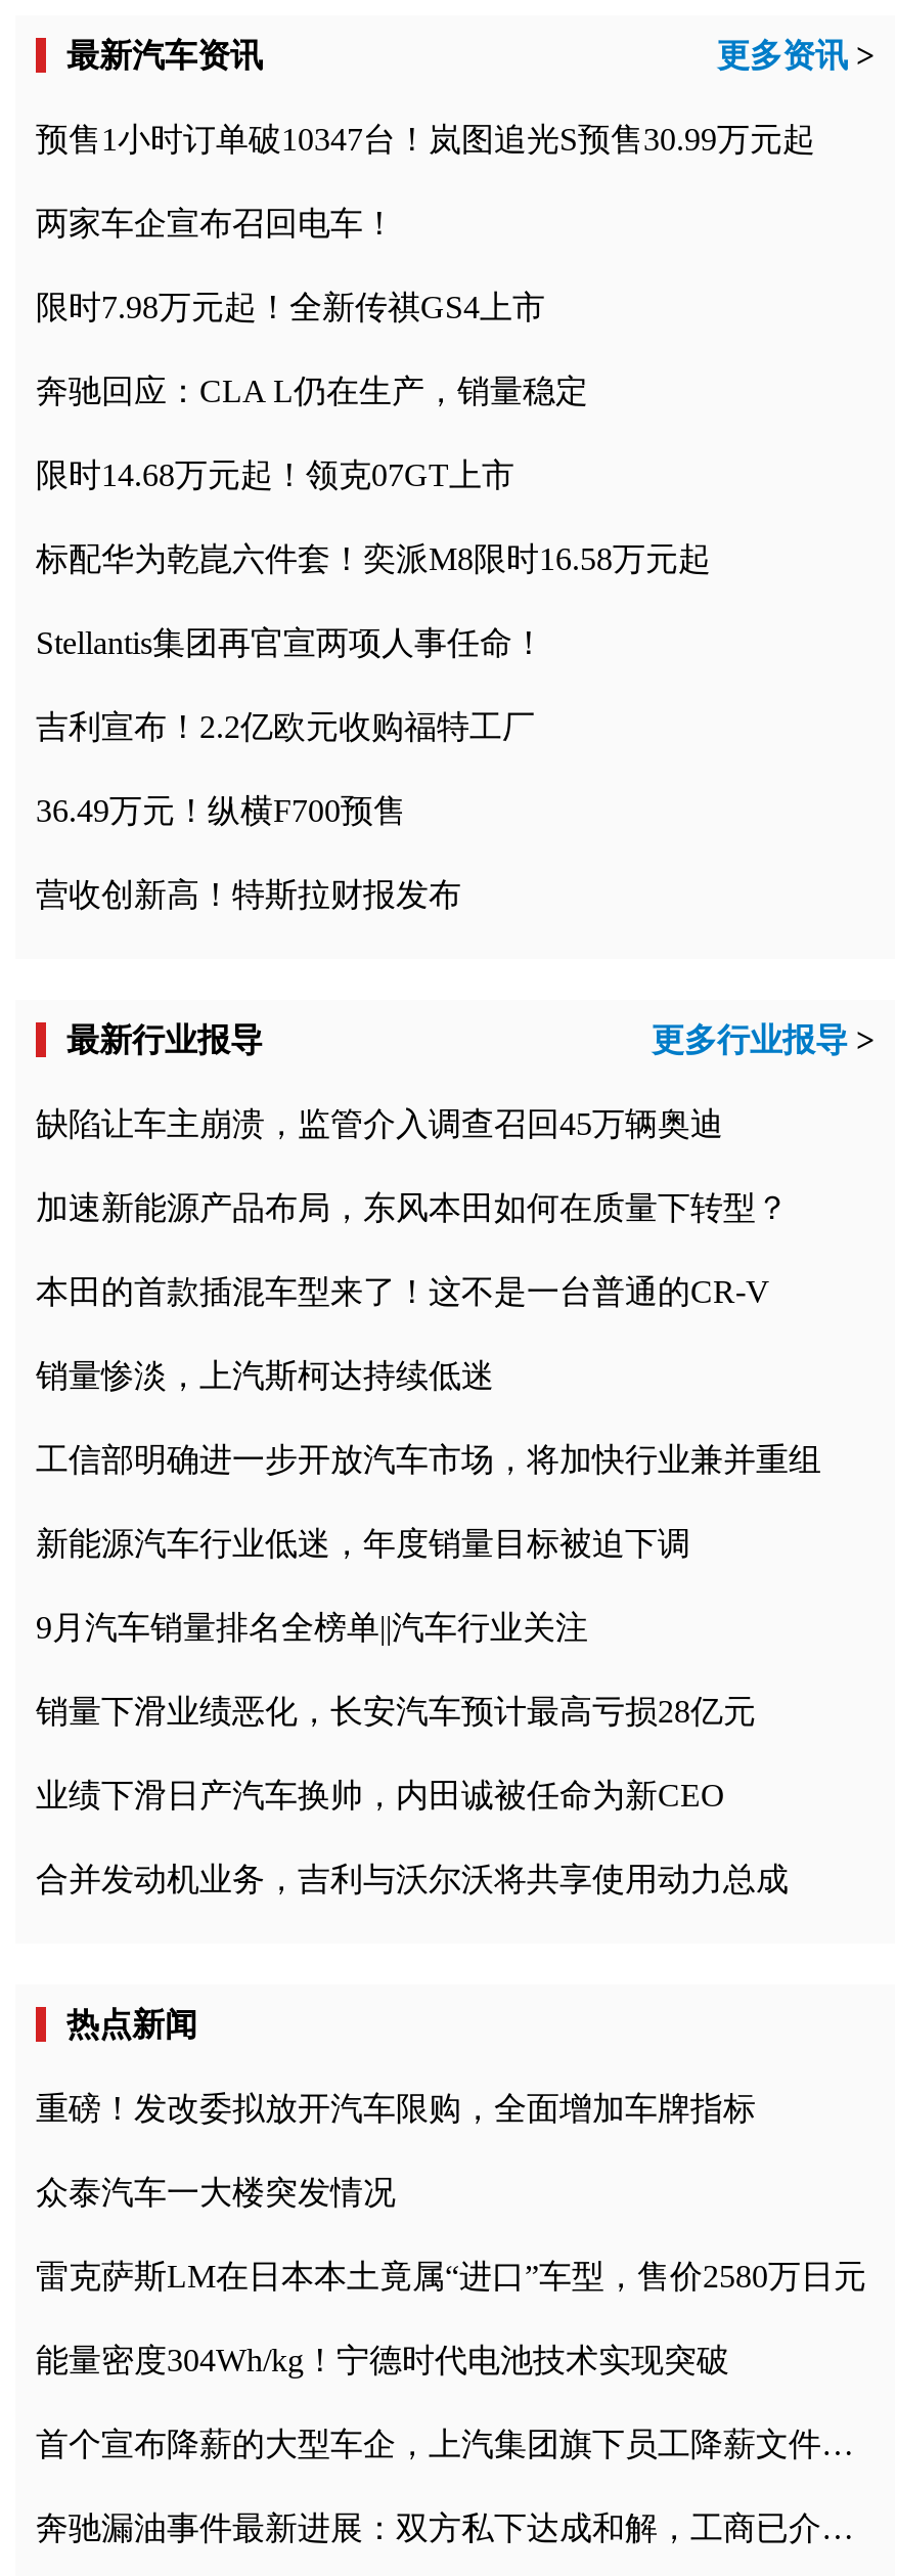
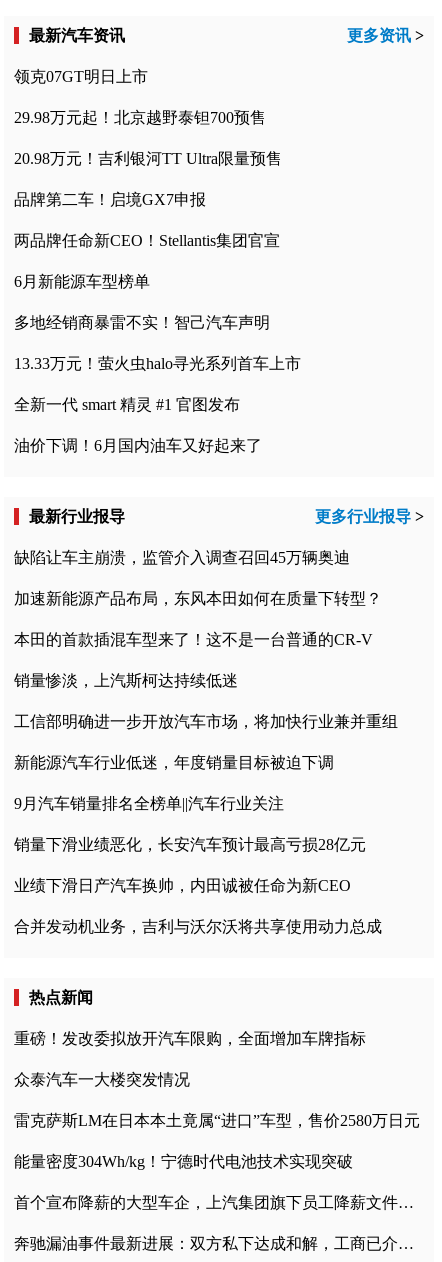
[36,123,815,157] 预售1小时订单破10347台！岚图追光S预售30.99万元起 -> [14,68,148,85] 领克07GT明日上市
[36,207,396,241] 两家车企宣布召回电车！ -> [14,109,266,126] 29.98万元起！北京越野泰钽700预售
[36,290,545,325] 限时7.98万元起！全新传祺GS4上市 -> [14,150,282,167] 20.98万元！吉利银河TT Ultra限量预售
[36,374,588,409] 奔驰回应：CLA L仍在生产，销量稳定 -> [14,191,206,208] 品牌第二车！启境GX7申报
[36,458,514,493] 限时14.68万元起！领克07GT上市 -> [14,232,280,249] 两品牌任命新CEO！Stellantis集团官宣
[36,542,711,577] 标配华为乾崑六件套！奕派M8限时16.58万元起 -> [14,273,150,290] 6月新能源车型榜单
[36,626,545,661] Stellantis集团再官宣两项人事任命！ -> [14,314,270,331] 多地经销商暴雷不实！智己汽车声明
[36,710,535,745] 吉利宣布！2.2亿欧元收购福特工厂 -> [14,355,301,372] 13.33万元！萤火虫halo寻光系列首车上市
[36,794,406,829] 36.49万元！纵横F700预售 -> [14,396,240,413] 全新一代 smart 精灵 #1 官图发布
[36,878,461,913] 营收创新高！特斯拉财报发布 -> [14,437,262,454] 油价下调！6月国内油车又好起来了

